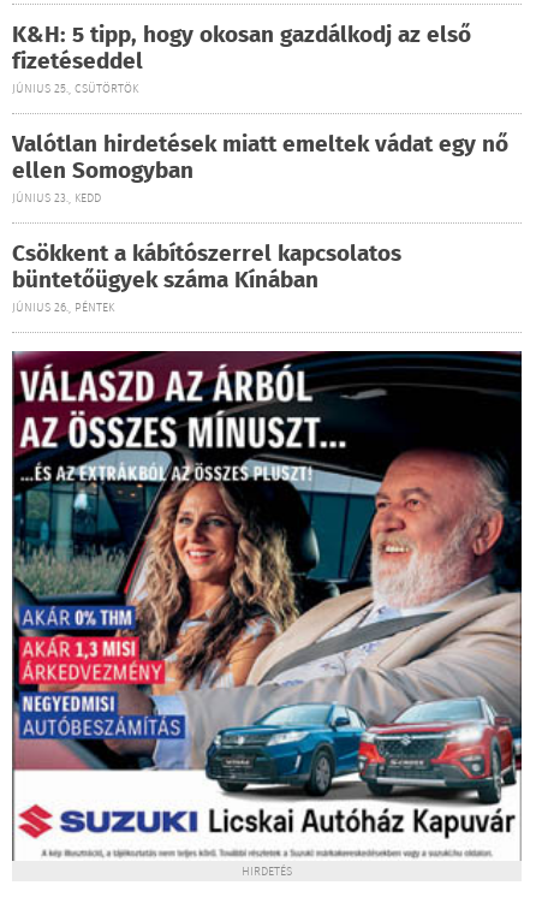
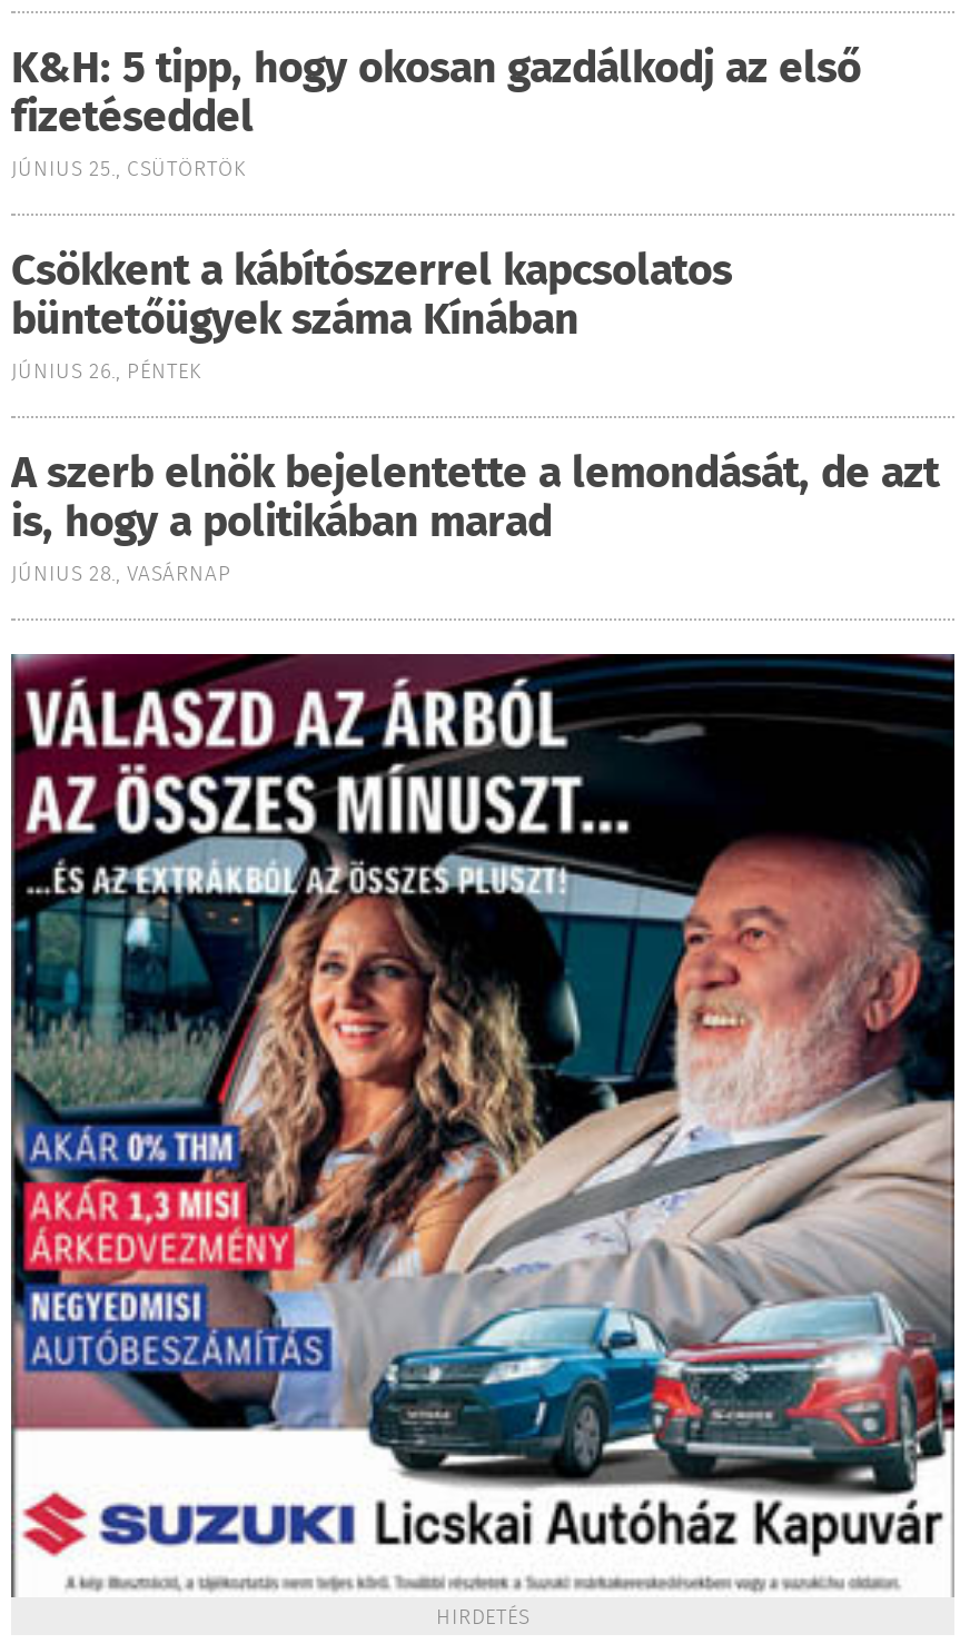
[12,127,508,208] Valótlan hirdetések miatt emeltek vádat egy nő | ellen Somogyban | JÚNIUS 23., KEDD -> none
moved [12,237,401,317] -> [11,240,732,389]: Csökkent a kábítószerrel kapcsolatos | büntetőügyek száma Kínában | JÚNIUS 26., PÉNTEK
none -> [11,443,939,592] A szerb elnök bejelentette a lemondását, de azt | is, hogy a politikában marad | JÚNIUS 28., VASÁRNAP

